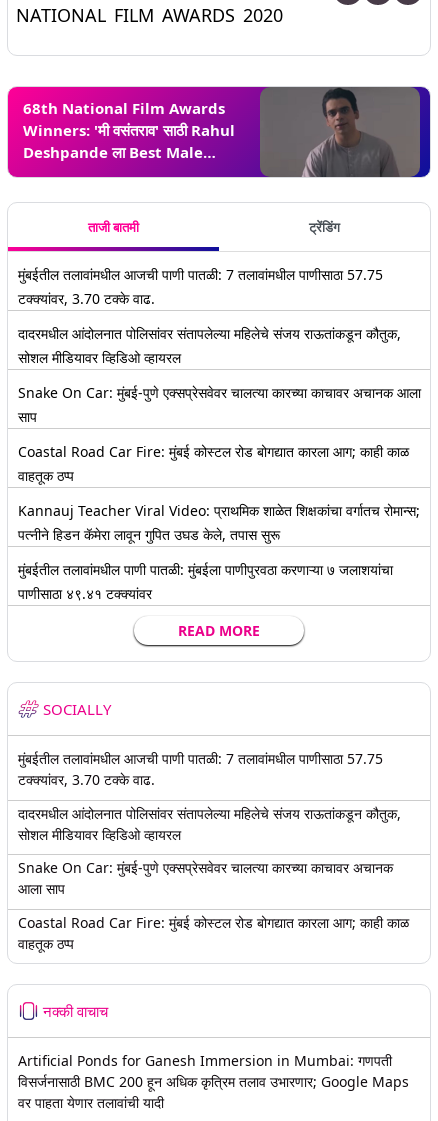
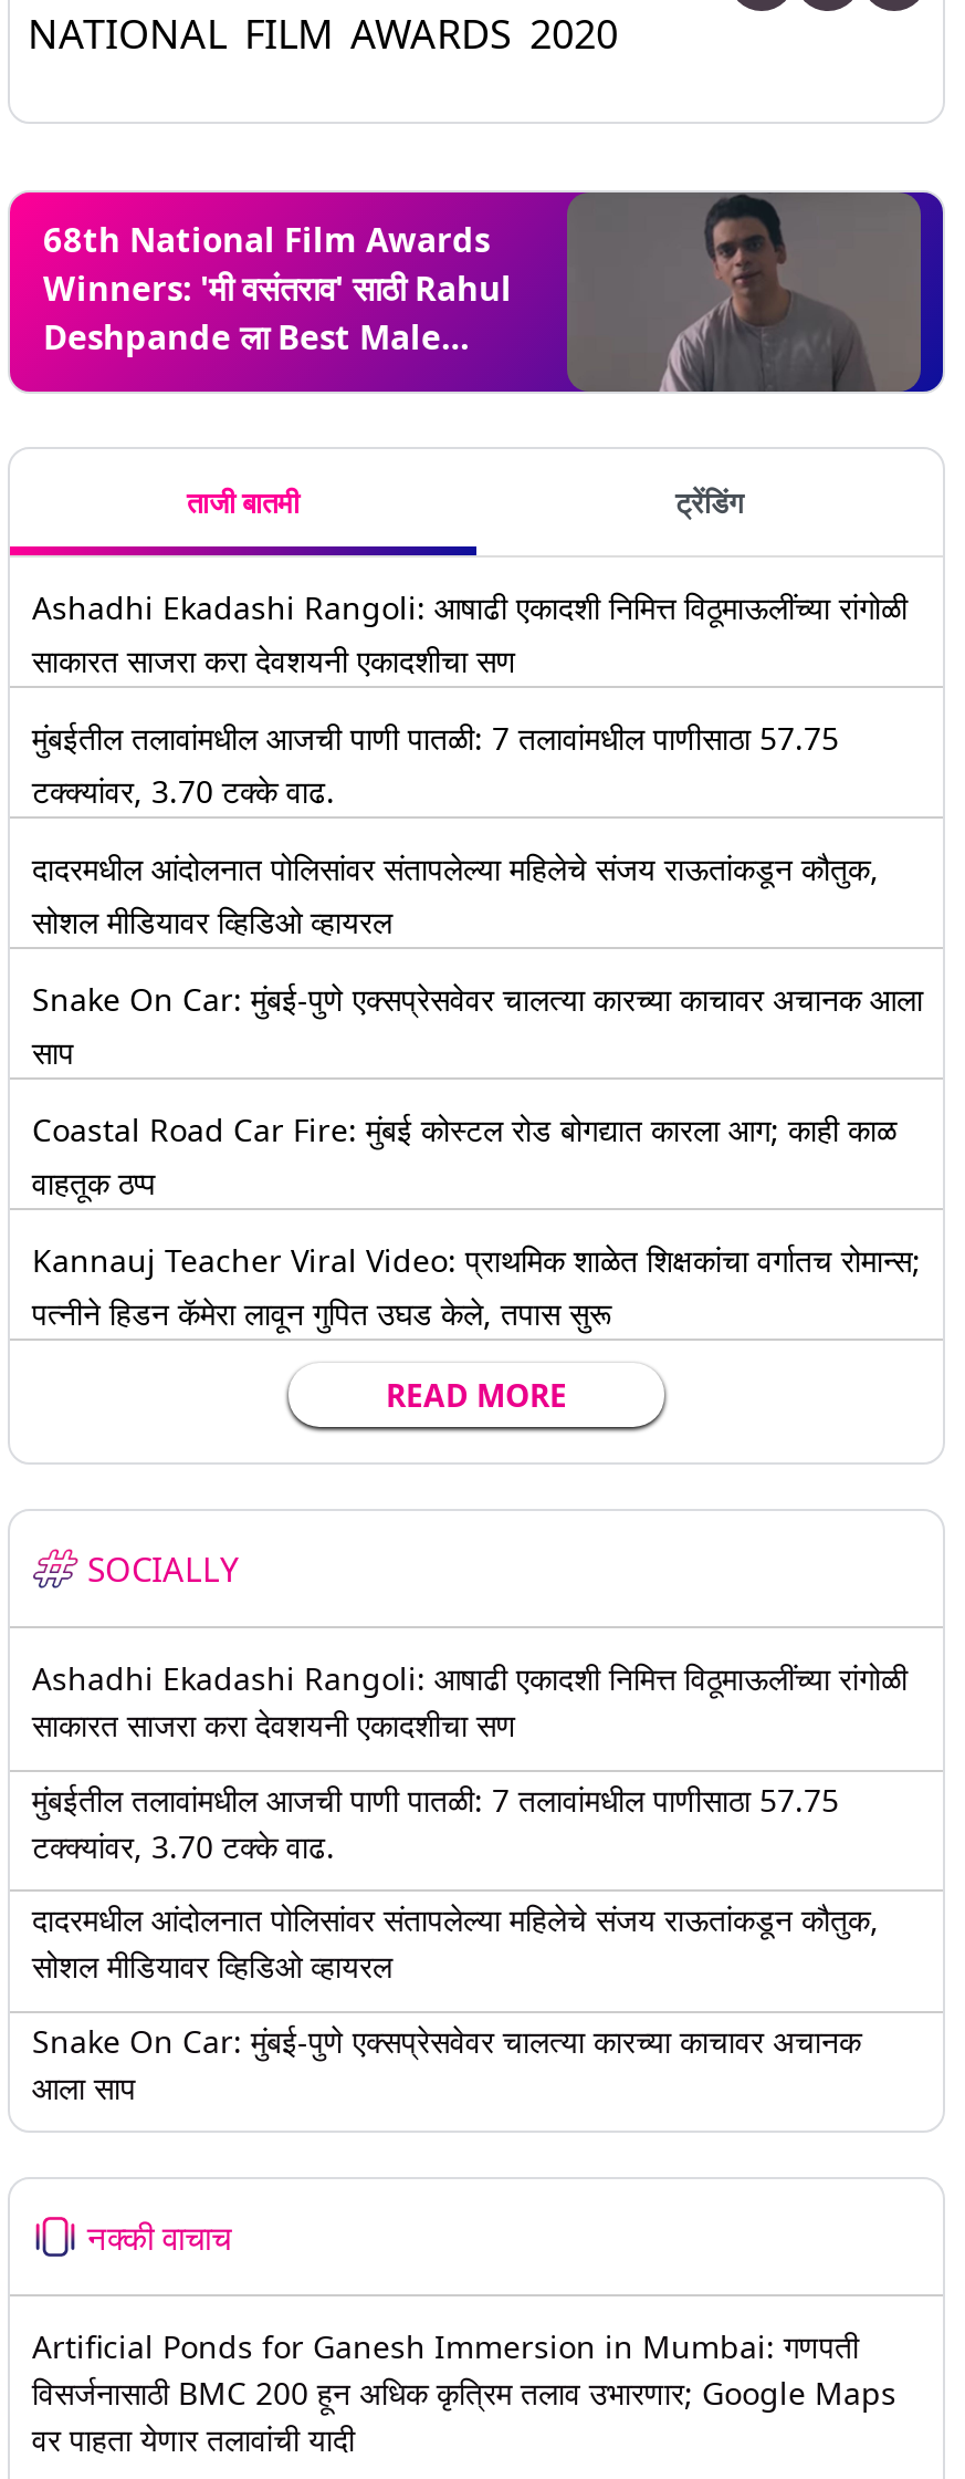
none -> [32,586,908,681] Ashadhi Ekadashi Rangoli: आषाढी एकादशी निमित्त विठूमाऊलींच्या रांगोळी | साकारत साजरा करा देवशयनी एकादशीचा सण
moved [18,265,421,544] -> [32,717,923,1334]: मुंबईतील तलावांमधील आजची पाणी पातळी: 7 तलावांमधील पाणीसाठा 57.75 | टक्क्यांवर, 3.70 टक्के वाढ. | दादरमधील आंदोलनात पोलिसांवर संतापलेल्या महिलेचे संजय राऊतांकडून कौतुक, | ... | Kannauj Teacher Viral Video: प्राथमिक शाळेत शिक्षकांचा वर्गातच रोमान्स; | पत्नीने हिडन कॅमेरा लावून गुपित उघड केले, तपास सुरू
[18,560,393,603] मुंबईतील तलावांमधील पाणी पातळी: मुंबईला पाणीपुरवठा करणाऱ्या ७ जलाशयांचा | पाणीसाठा ४९.४१ टक्क्यांवर -> none
none -> [32,1657,908,1746] Ashadhi Ekadashi Rangoli: आषाढी एकादशी निमित्त विठूमाऊलींच्या रांगोळी | साकारत साजरा करा देवशयनी एकादशीचा सण
moved [18,749,401,898] -> [32,1778,879,2107]: मुंबईतील तलावांमधील आजची पाणी पातळी: 7 तलावांमधील पाणीसाठा 57.75 | टक्क्यांवर, 3.70 टक्के वाढ. | दादरमधील आंदोलनात पोलिसांवर संतापलेल्या महिलेचे संजय राऊतांकडून कौतुक, | सोशल मीडियावर व्हिडिओ व्हायरल | Snake On Car: मुंबई-पुणे एक्सप्रेसवेवर चालत्या कारच्या काचावर अचानक | आला साप
[18,912,409,952] Coastal Road Car Fire: मुंबई कोस्टल रोड बोगद्यात कारला आग; काही काळ | वाहतूक ठप्प -> none

